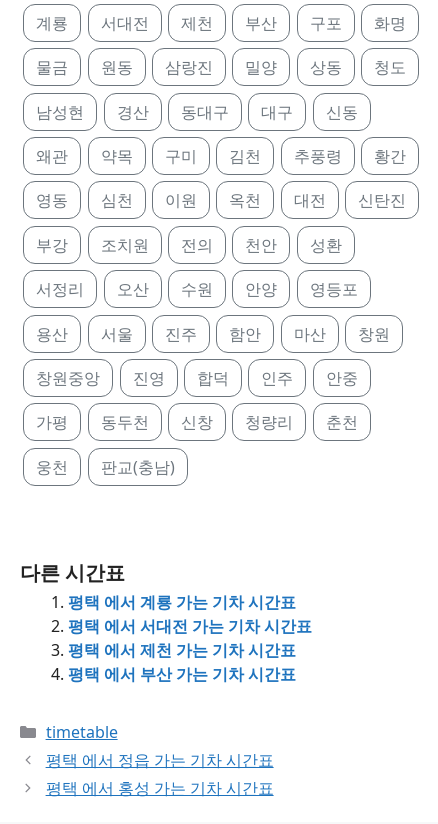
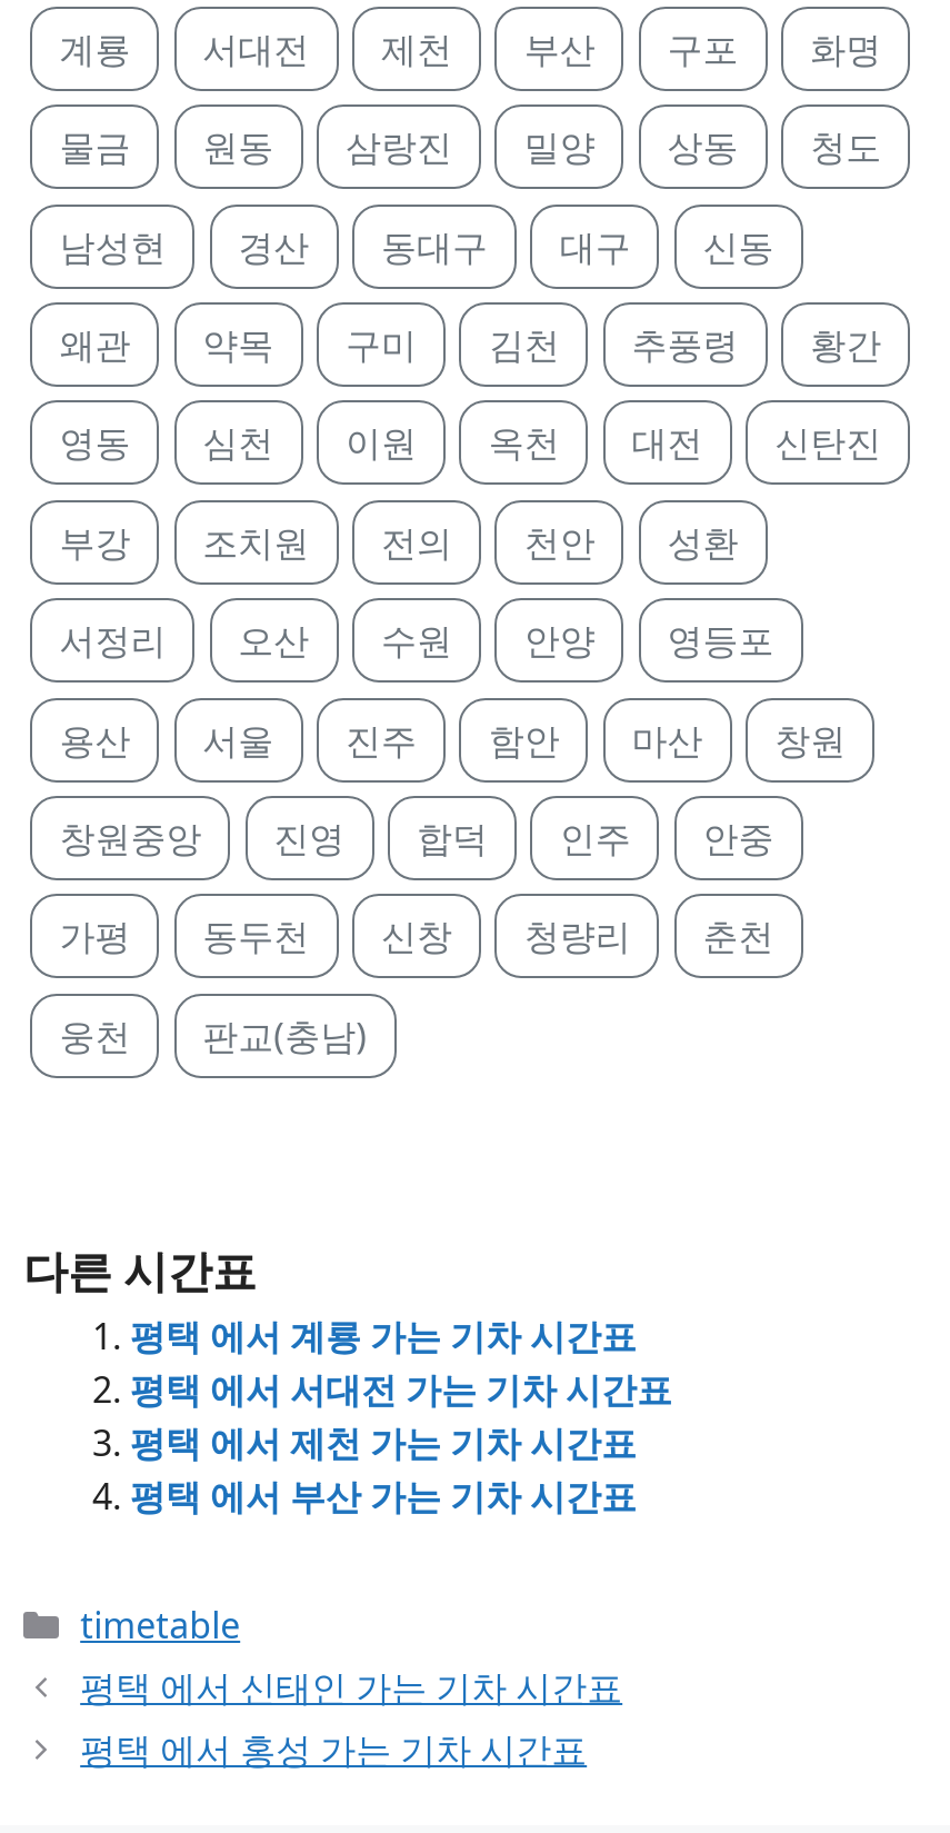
[46,749,274,771] 평택 에서 정읍 가는 기차 시간표 -> [80,1663,622,1712] 평택 에서 신태인 가는 기차 시간표

